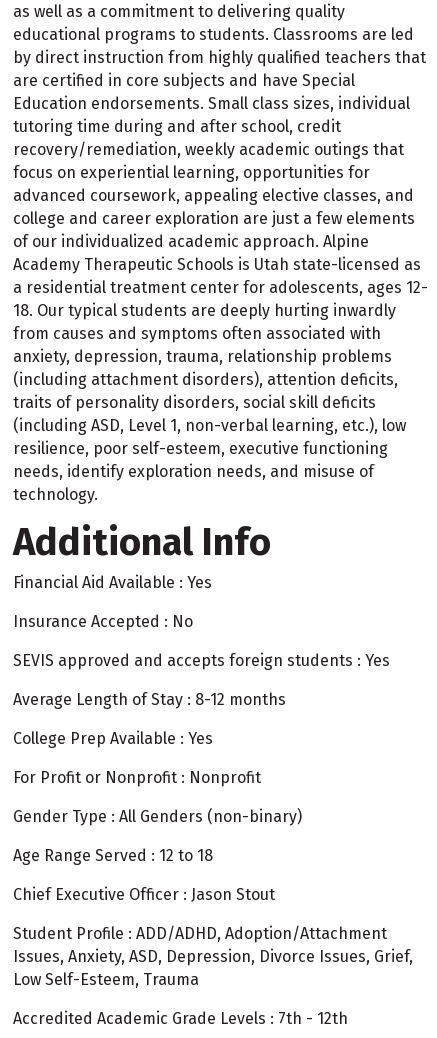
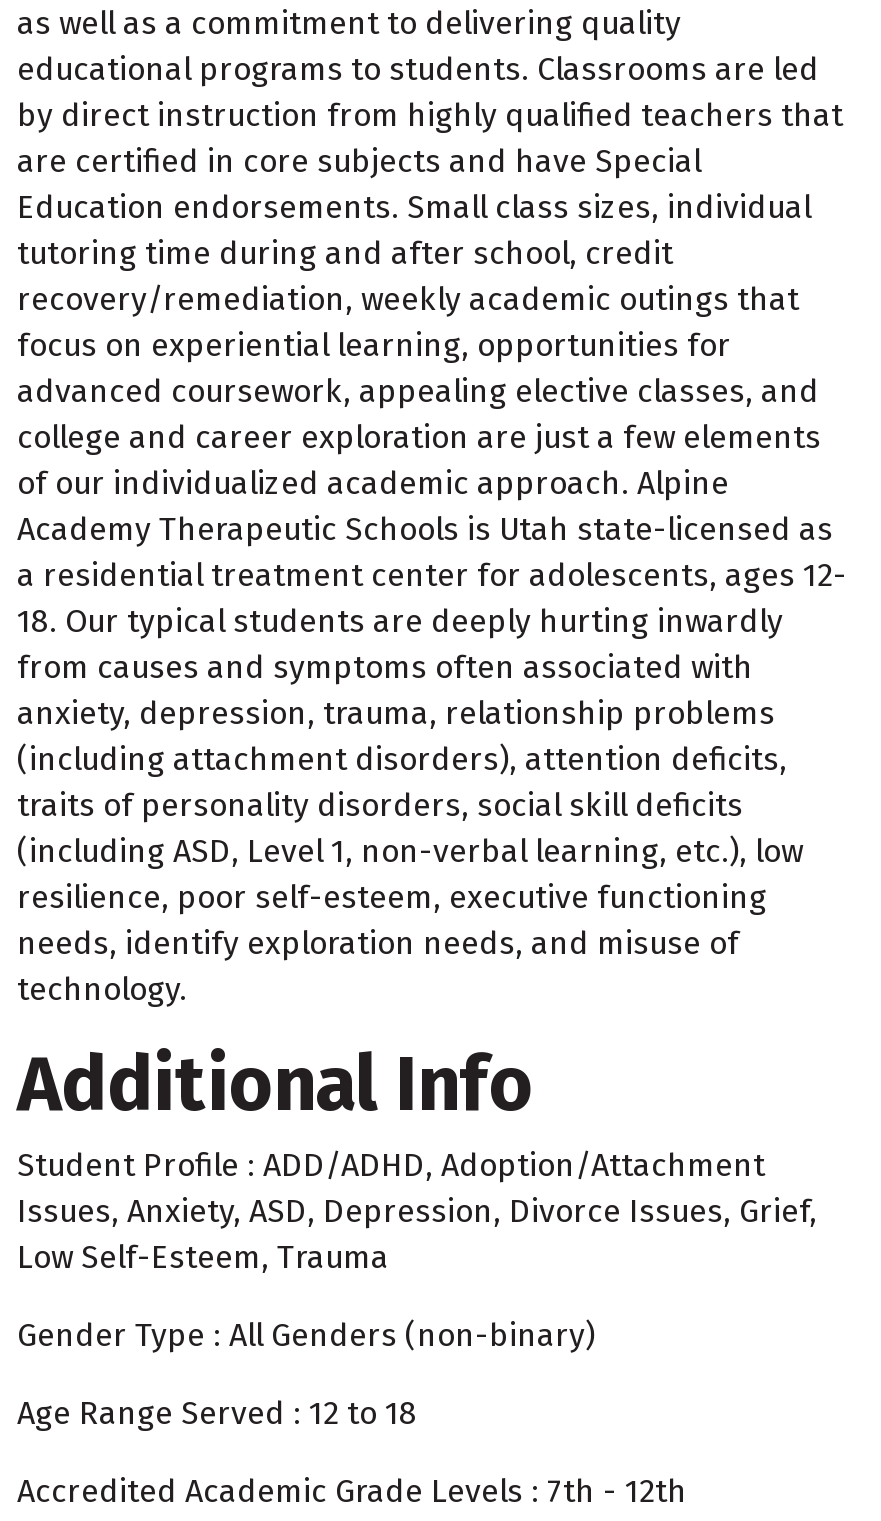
[13,573,390,904] Financial Aid Available : Yes | Insurance Accepted : No | SEVIS approved and accepts foreign students : Yes | Average Length of Stay : 8-12 months | College Prep Available : Yes | For Profit or Nonprofit : Nonprofit | Chief Executive Officer : Jason Stout -> none
moved [13,807,302,865] -> [17,1317,595,1433]: Gender Type : All Genders (non-binary) | Age Range Served : 12 to 18
moved [13,924,413,989] -> [17,1147,817,1277]: Student Profile : ADD/ADHD, Adoption/Attachment | Issues, Anxiety, ASD, Depression, Divorce Issues, Grief, | Low Self-Esteem, Trauma

